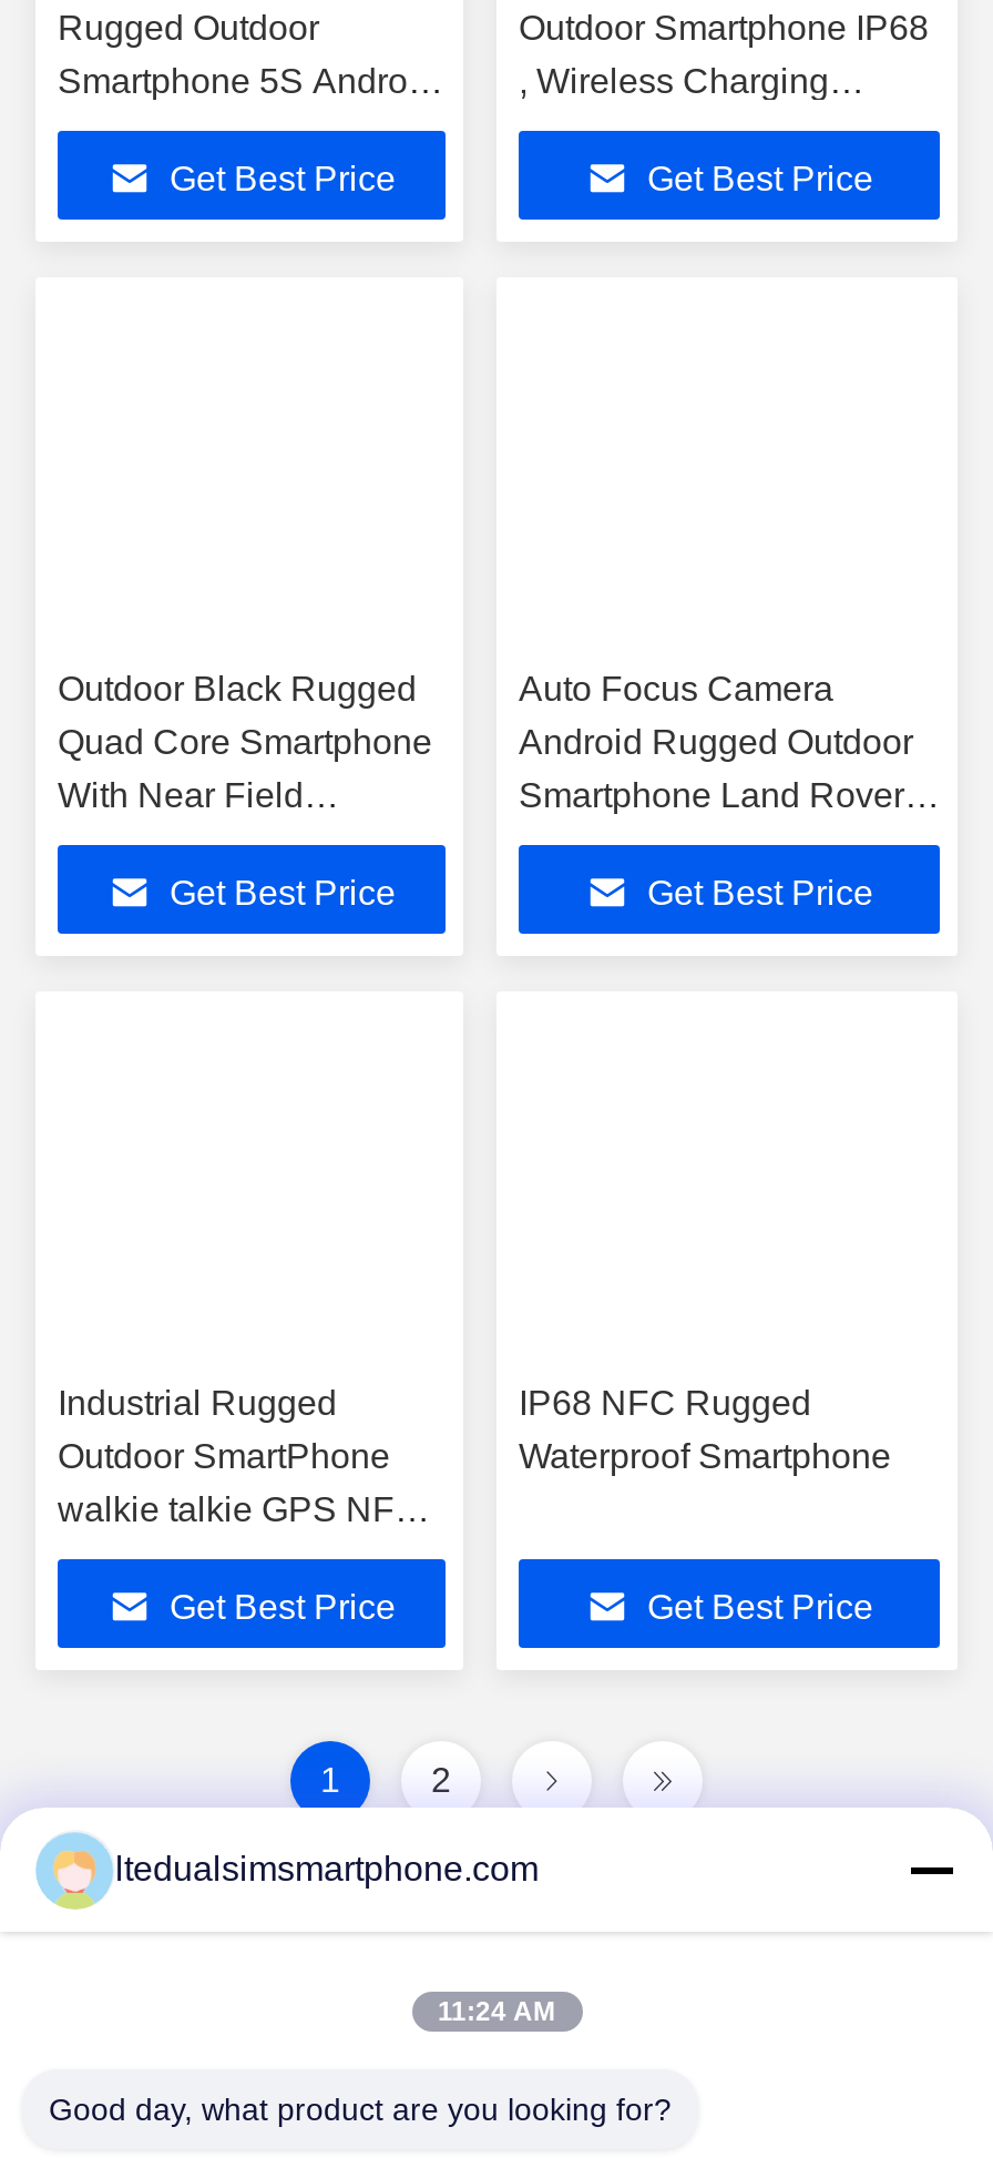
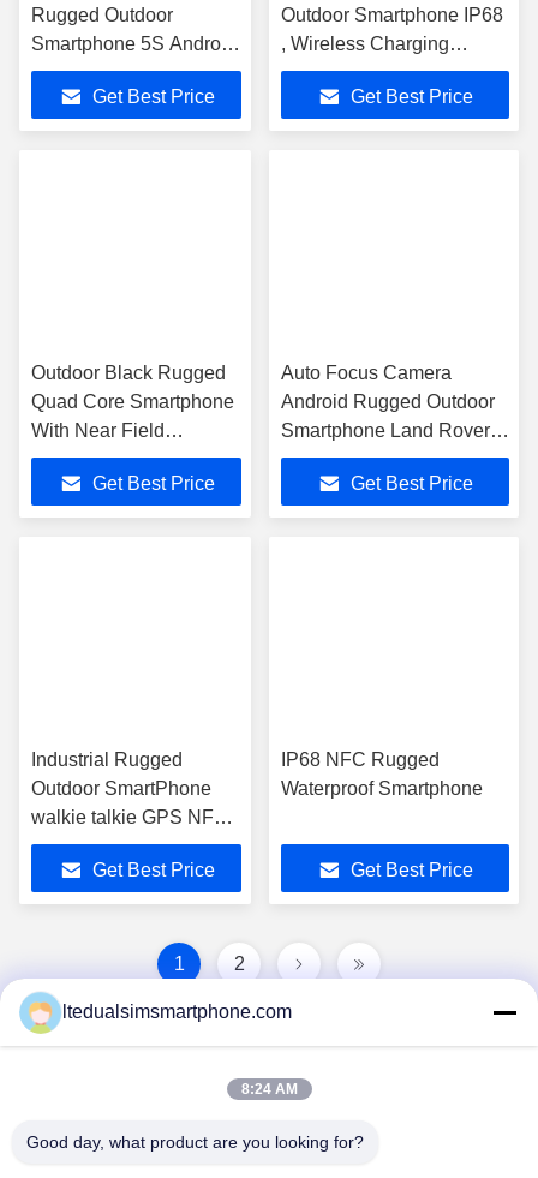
[438,1996,555,2027] 11:24 AM -> [241,1081,297,1098] 8:24 AM

